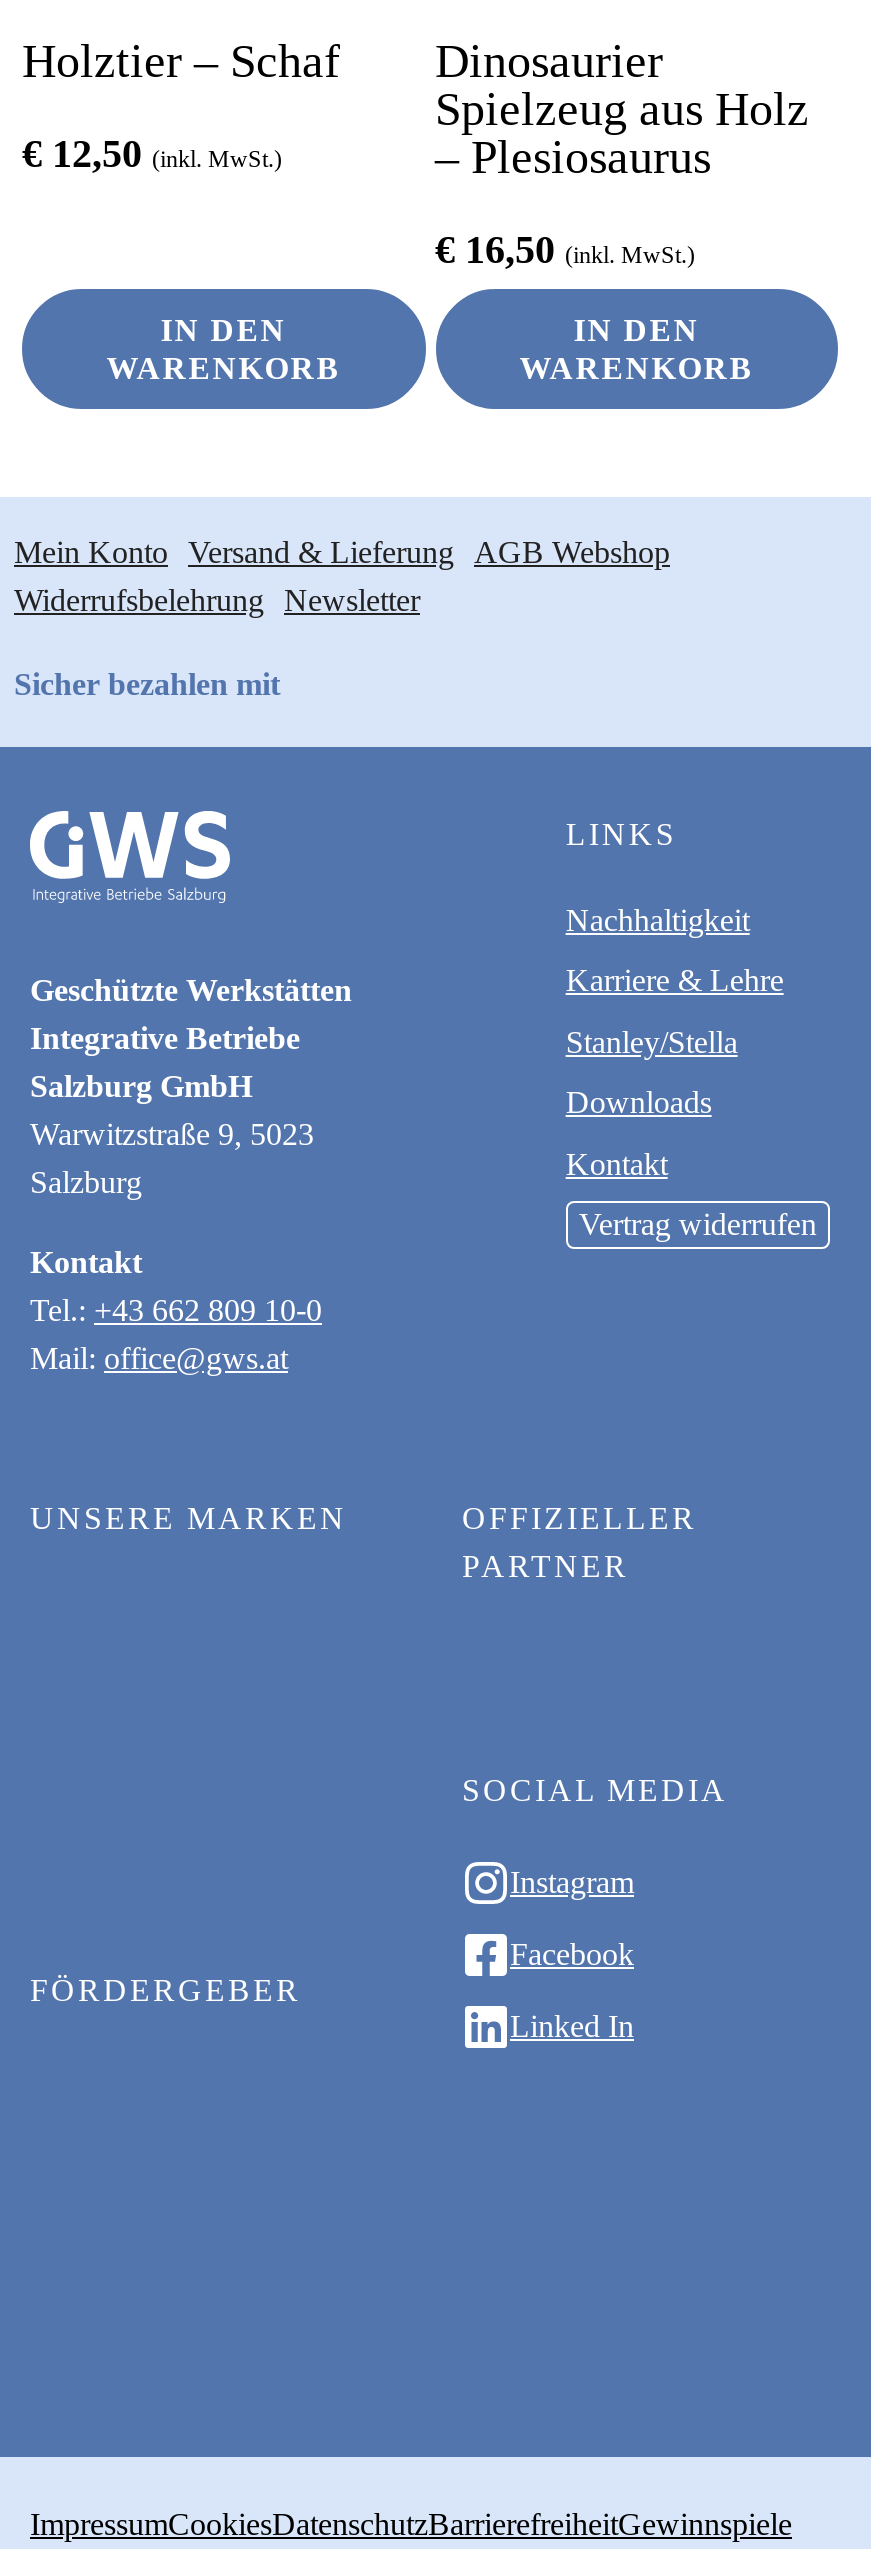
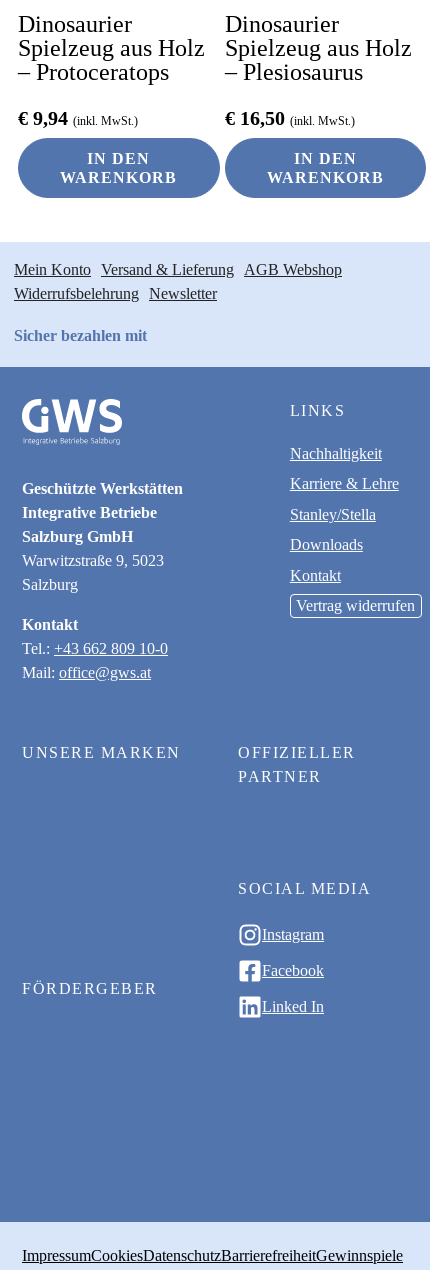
[22,35,340,87] Holztier – Schaf -> [18,11,205,85] Dinosaurier | Spielzeug aus Holz | – Protoceratops
[22,131,282,175] €12,50 (inkl. MwSt.) -> [18,107,138,129] €9,94 (inkl. MwSt.)

